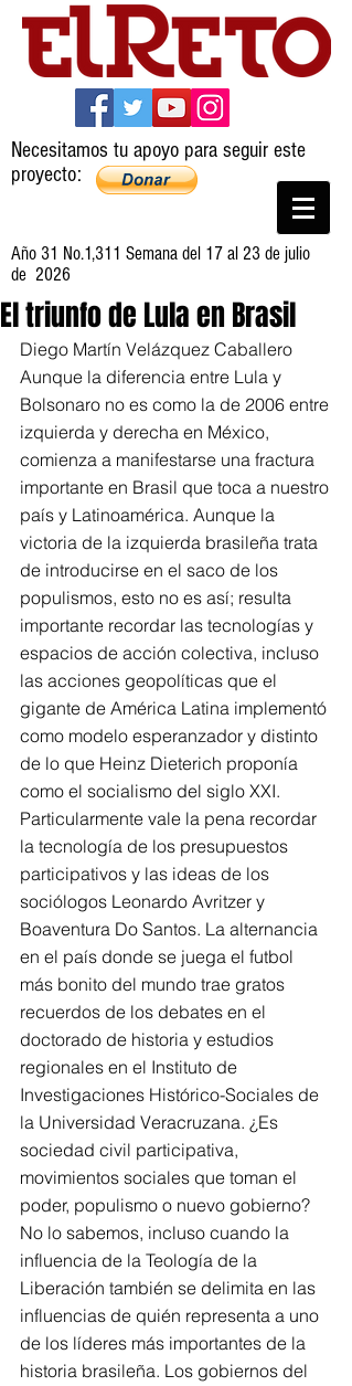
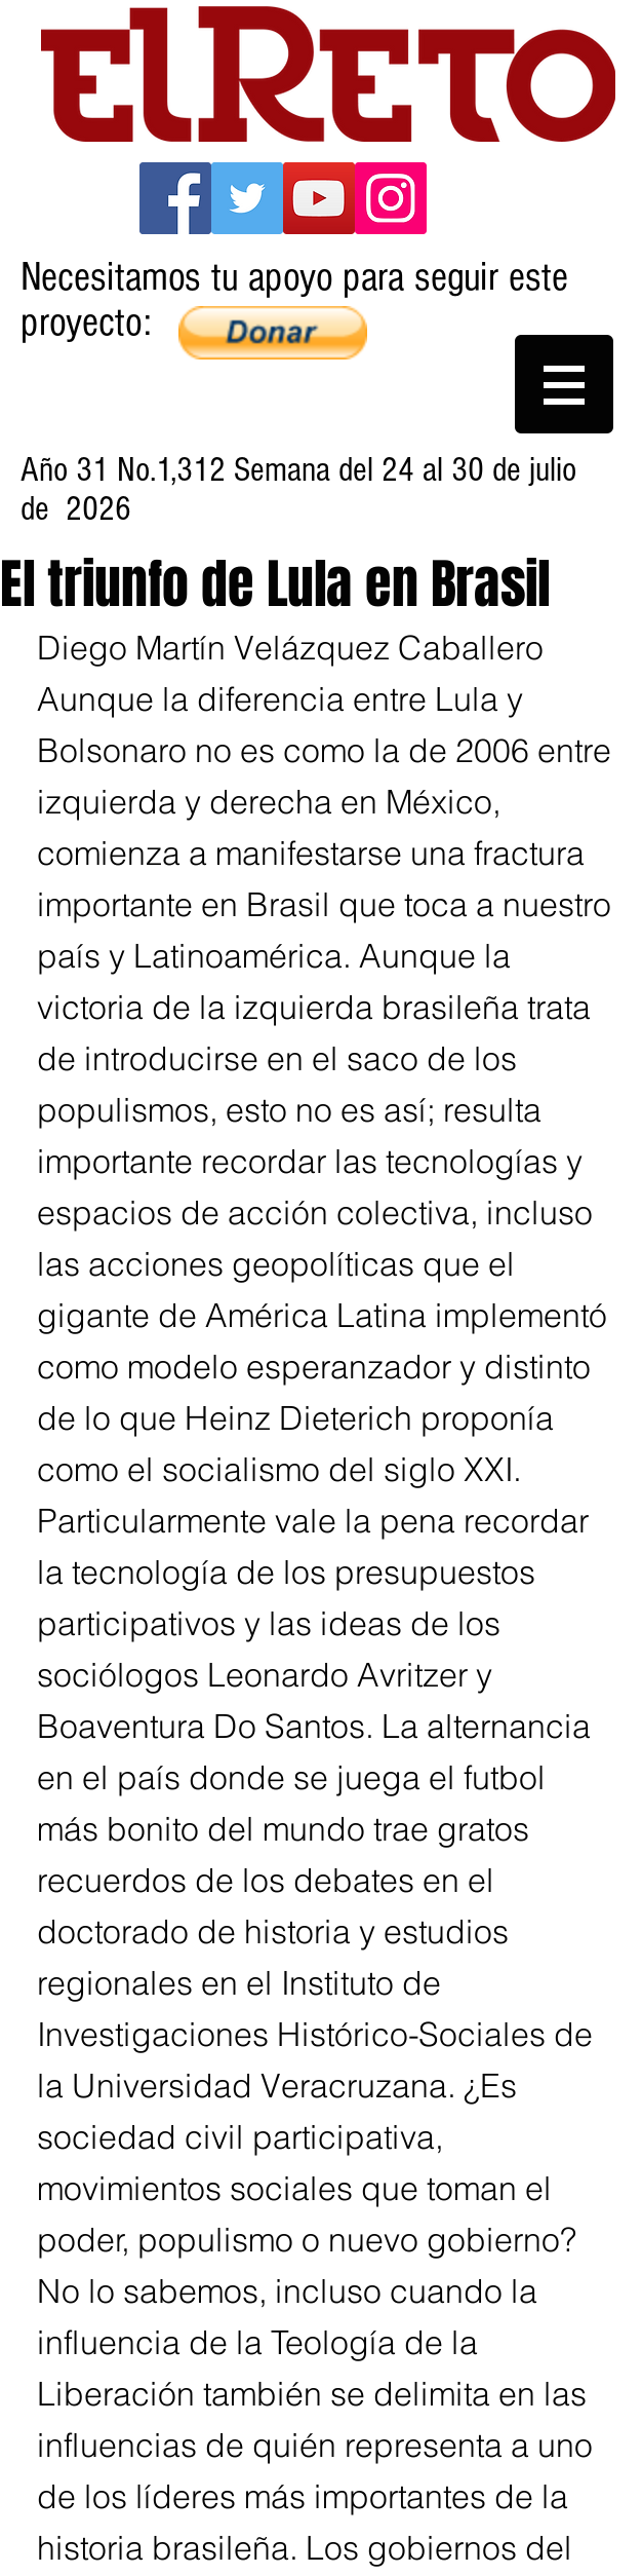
[11,243,310,264] Año 31 No.1,311 Semana del 17 al 23 de julio -> [21,450,576,489] Año 31 No.1,312 Semana del 24 al 30 de julio

